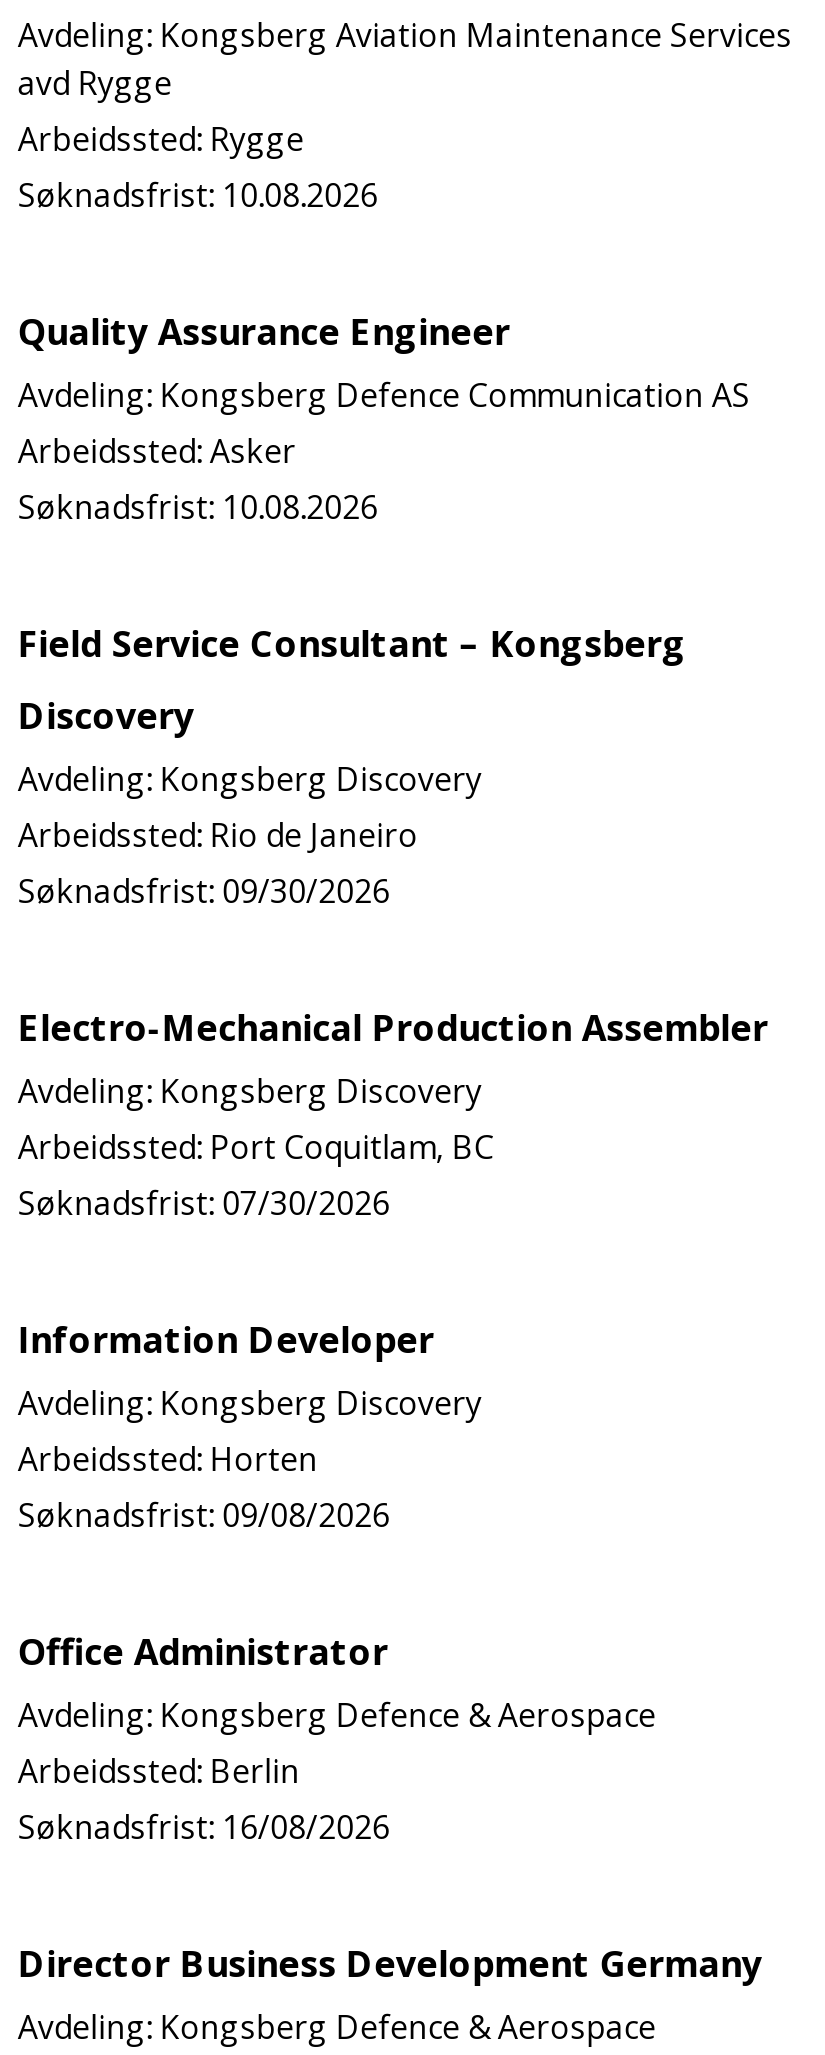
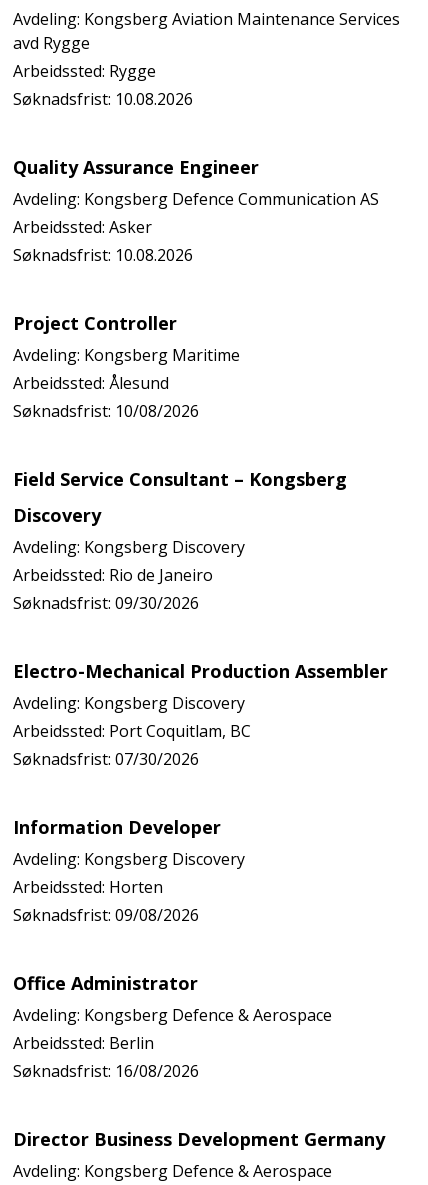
none -> [13,310,240,421] Project Controller | Avdeling: Kongsberg Maritime | Arbeidssted: Ålesund | Søknadsfrist: 10/08/2026

